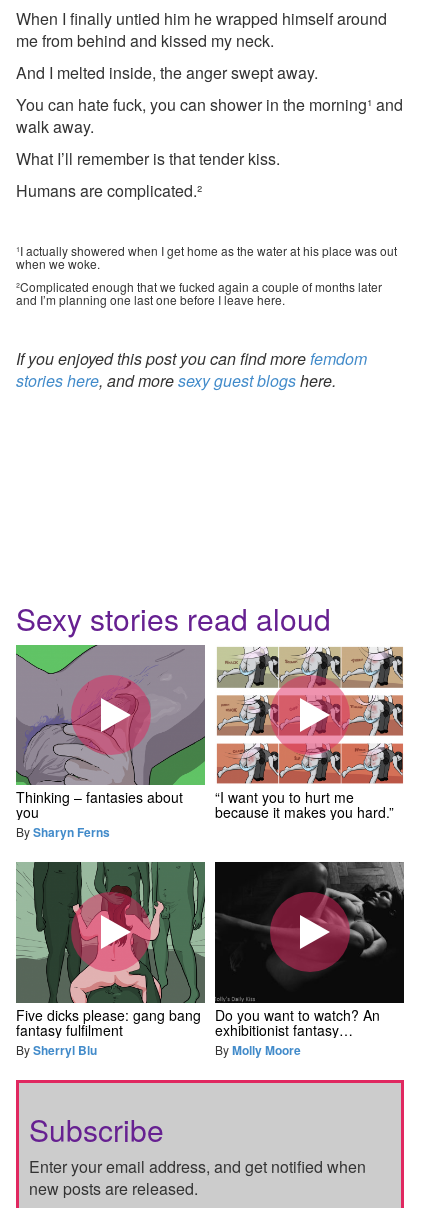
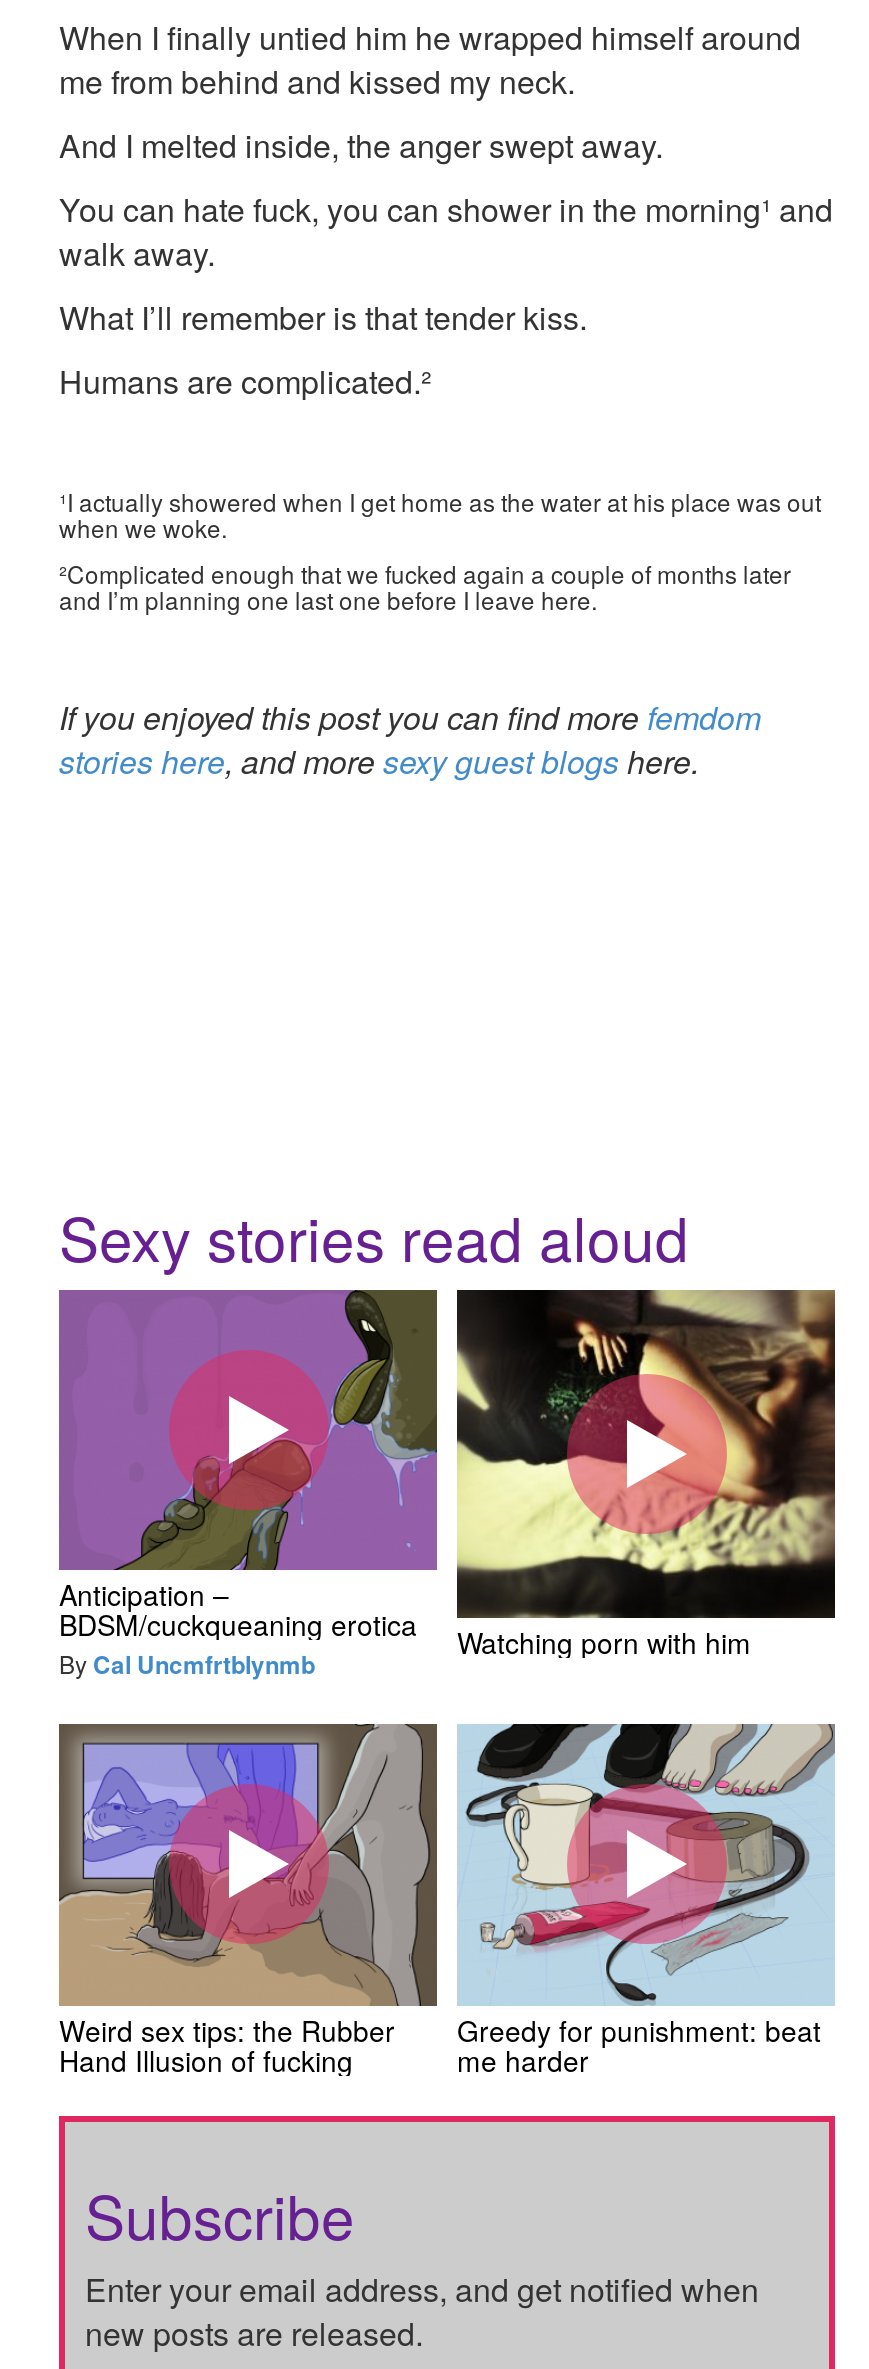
[15,644,206,841] [image] | Thinking – fantasies about | you | By Sharyn Ferns -> [59,1288,439,1682] [image] | Anticipation – | BDSM/cuckqueaning erotica | By Cal Uncmfrtblynmb
[215,646,404,822] [image] | “I want you to hurt me | because it makes you hard.” -> [455,1288,837,1661] [image] | Watching porn with him
[15,862,205,1059] [image] | Five dicks please: gang bang | fantasy fulfilment | By Sherryl Blu -> [57,1724,437,2079] [image] | Weird sex tips: the Rubber | Hand Illusion of fucking
[214,861,405,1059] [image] | Do you want to watch? An | exhibitionist fantasy… | By Molly Moore -> [457,1722,835,2079] [image] | Greedy for punishment: beat | me harder

